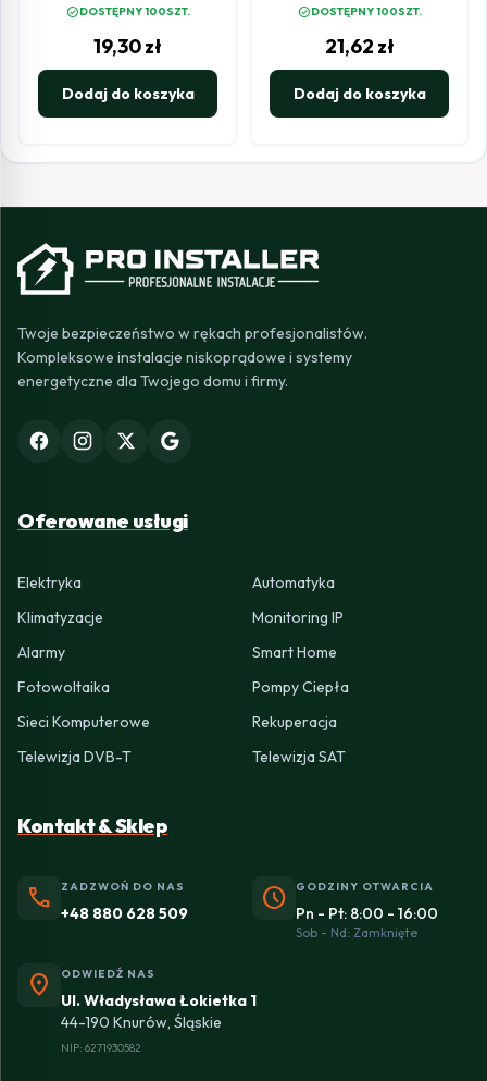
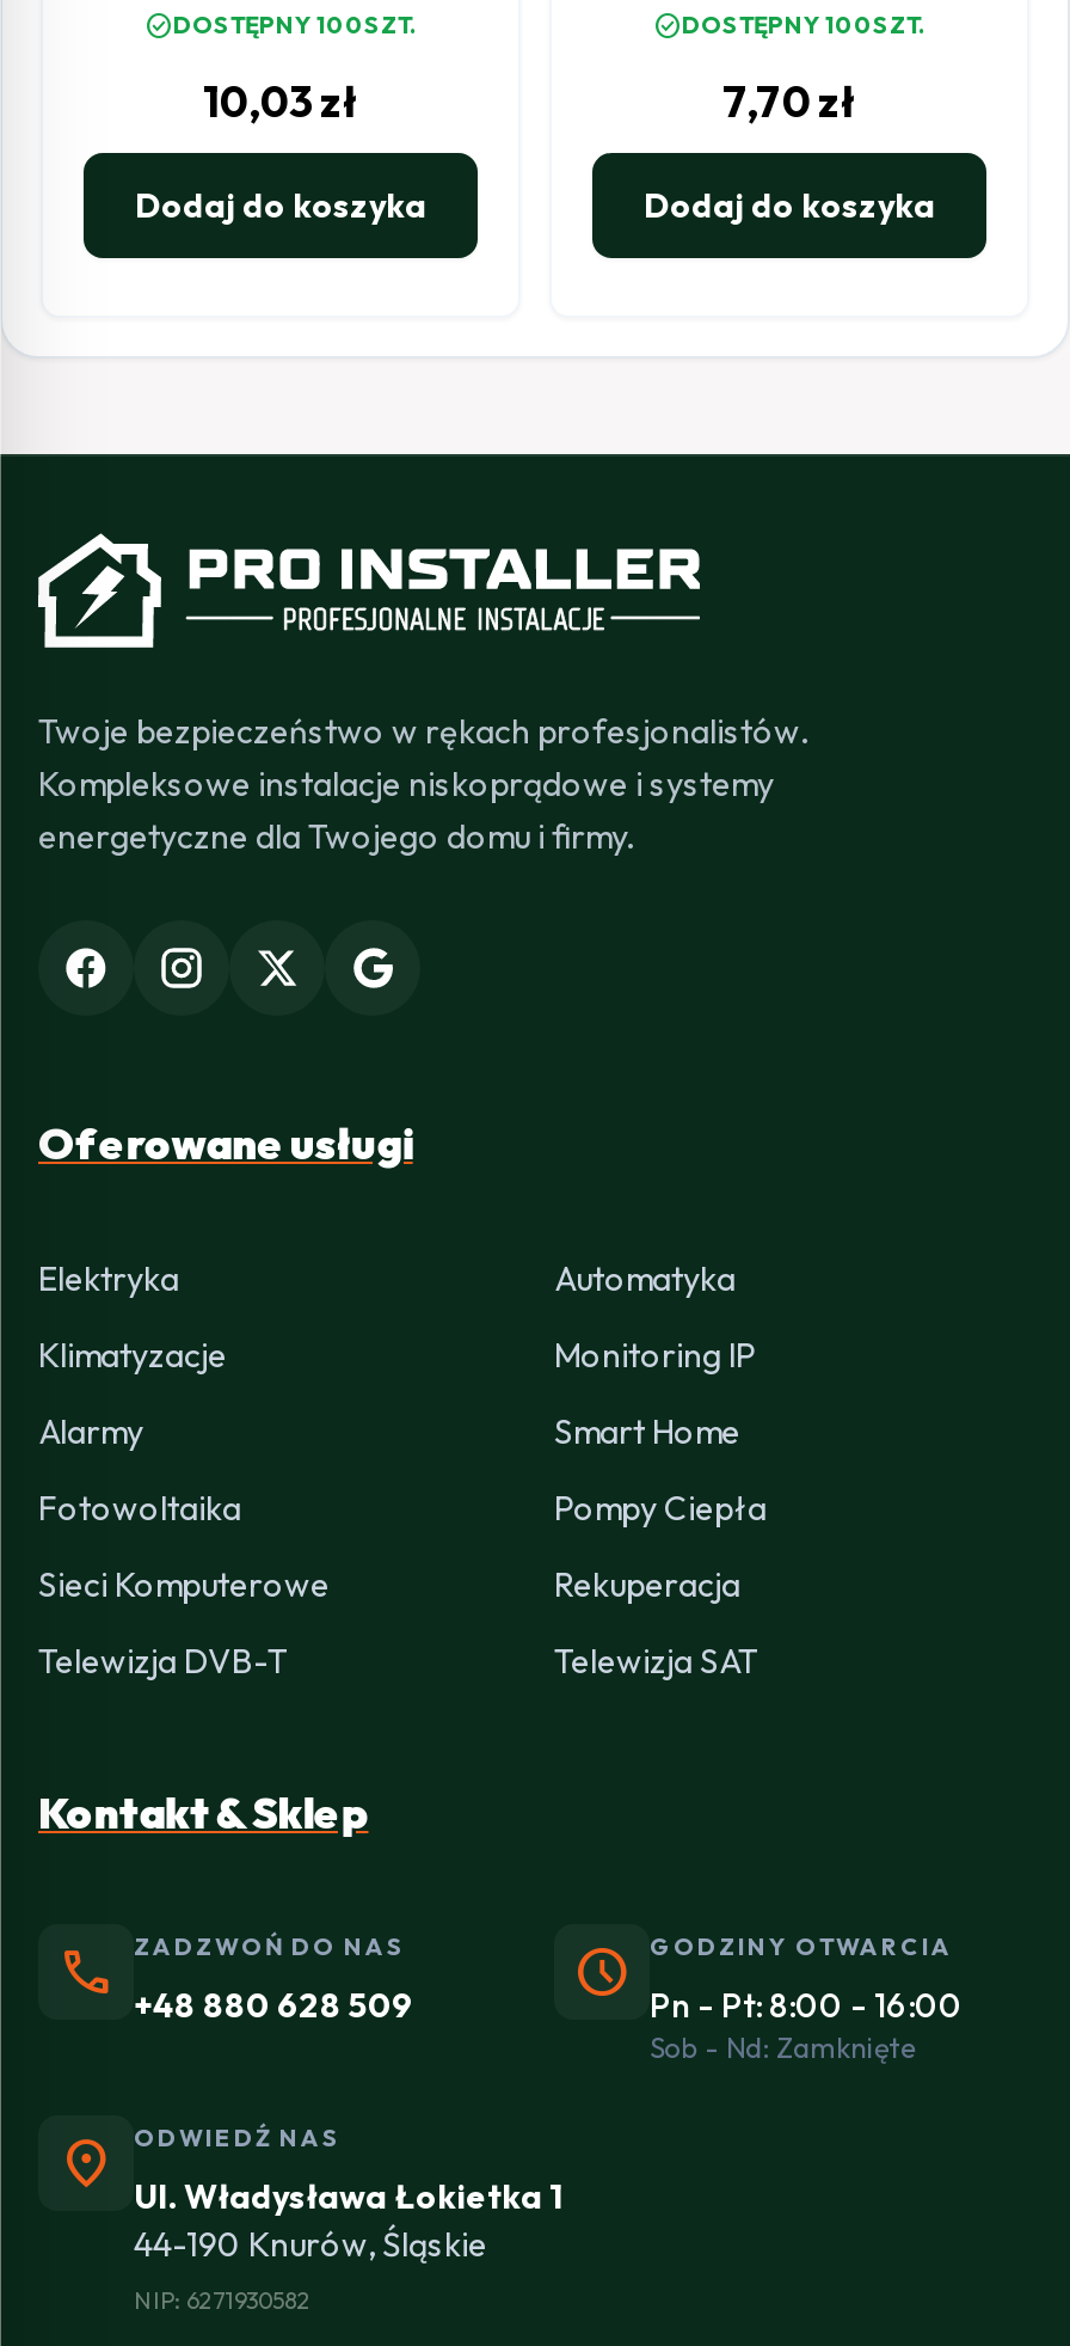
[93,34,162,59] 19,30 zł -> [203,74,358,129] 10,03 zł
[324,34,394,59] 21,62 zł -> [722,74,856,129] 7,70 zł

